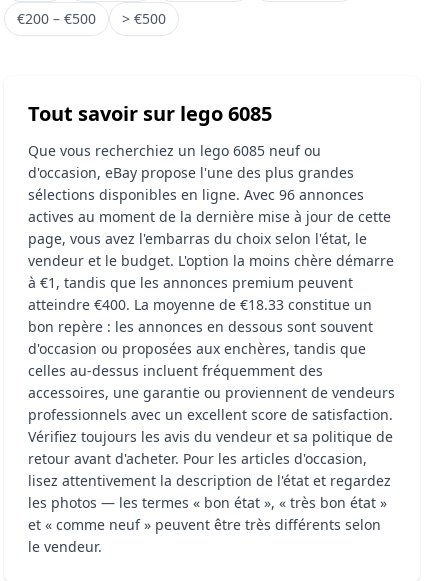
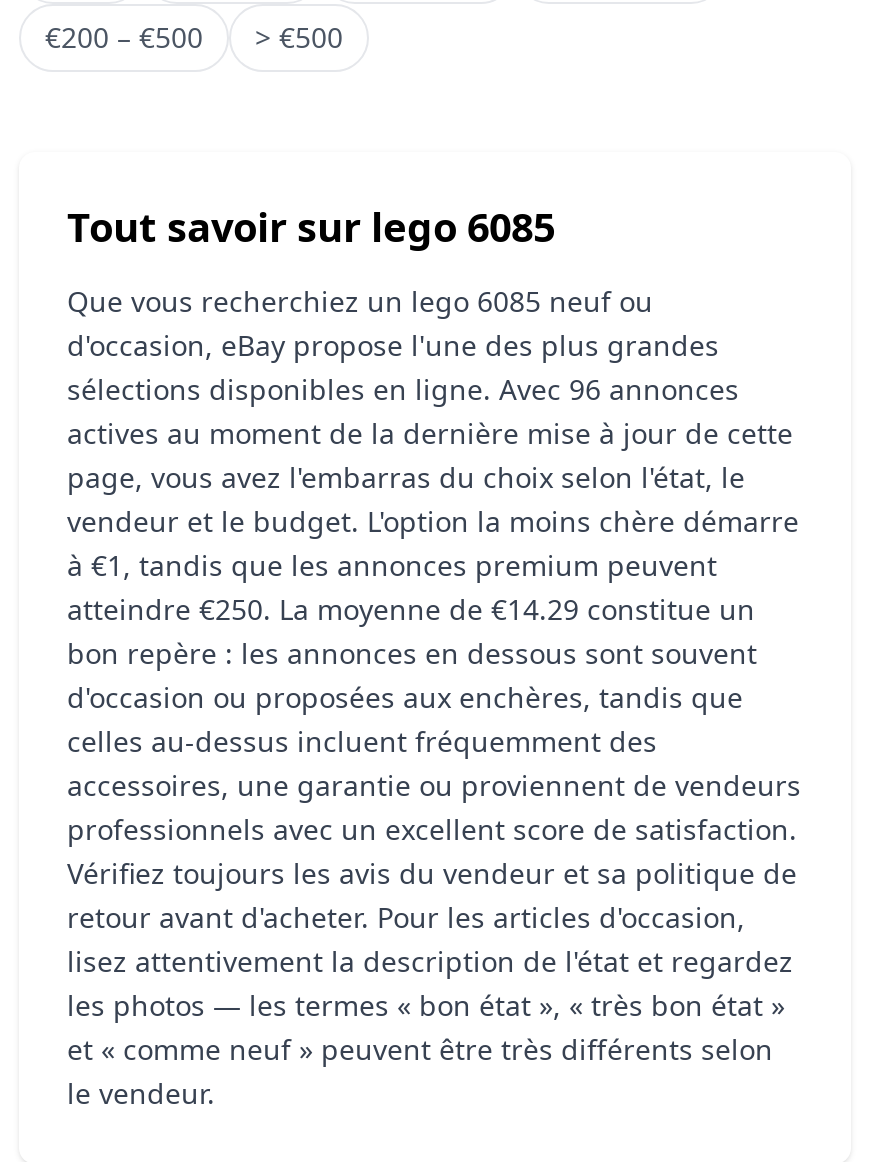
[28,295,372,314] atteindre €400. La moyenne de €18.33 constitue un -> [67,590,755,628] atteindre €250. La moyenne de €14.29 constitue un

